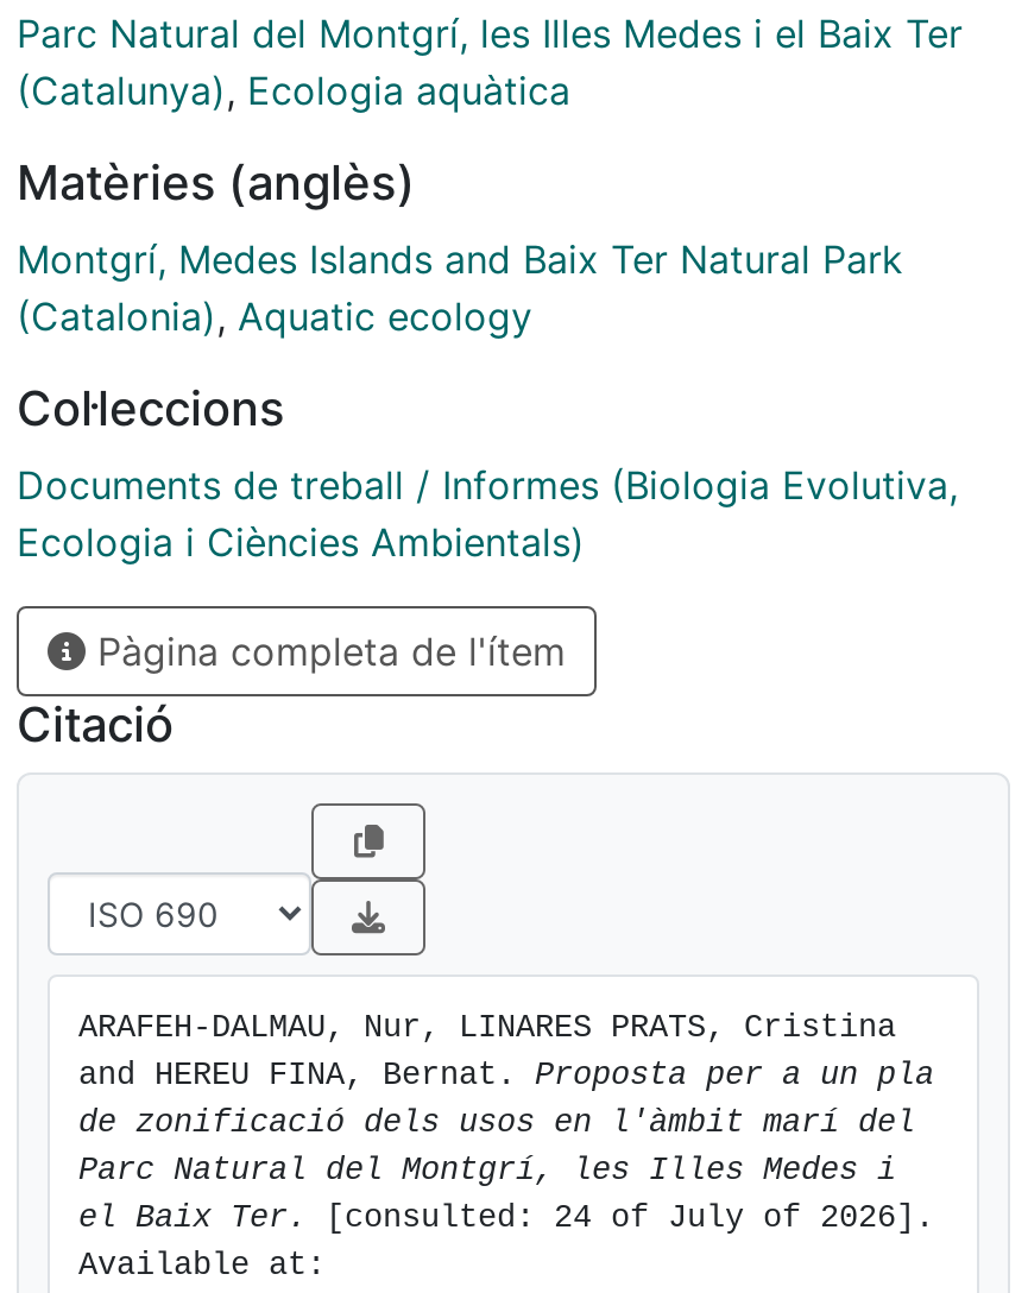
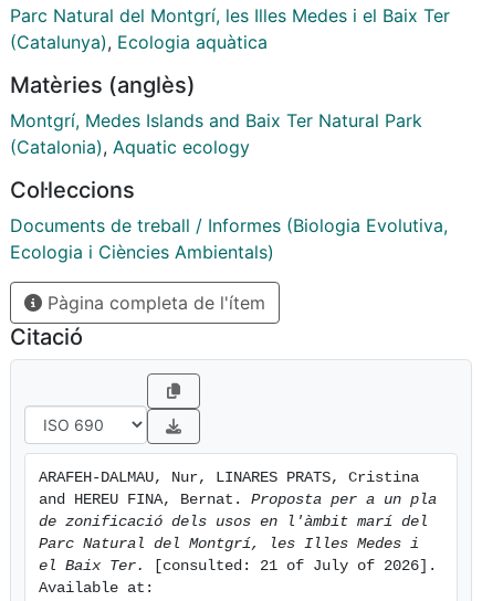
[78,1201,934,1237] el Baix Ter. [consulted: 24 of July of 2026]. -> [39,558,437,575] el Baix Ter. [consulted: 21 of July of 2026].

